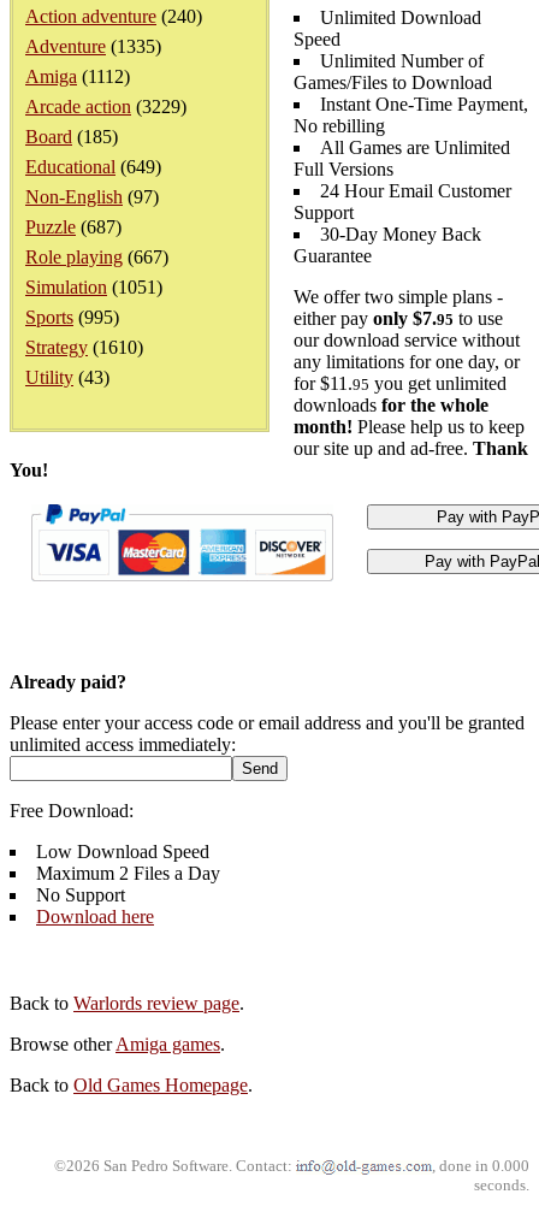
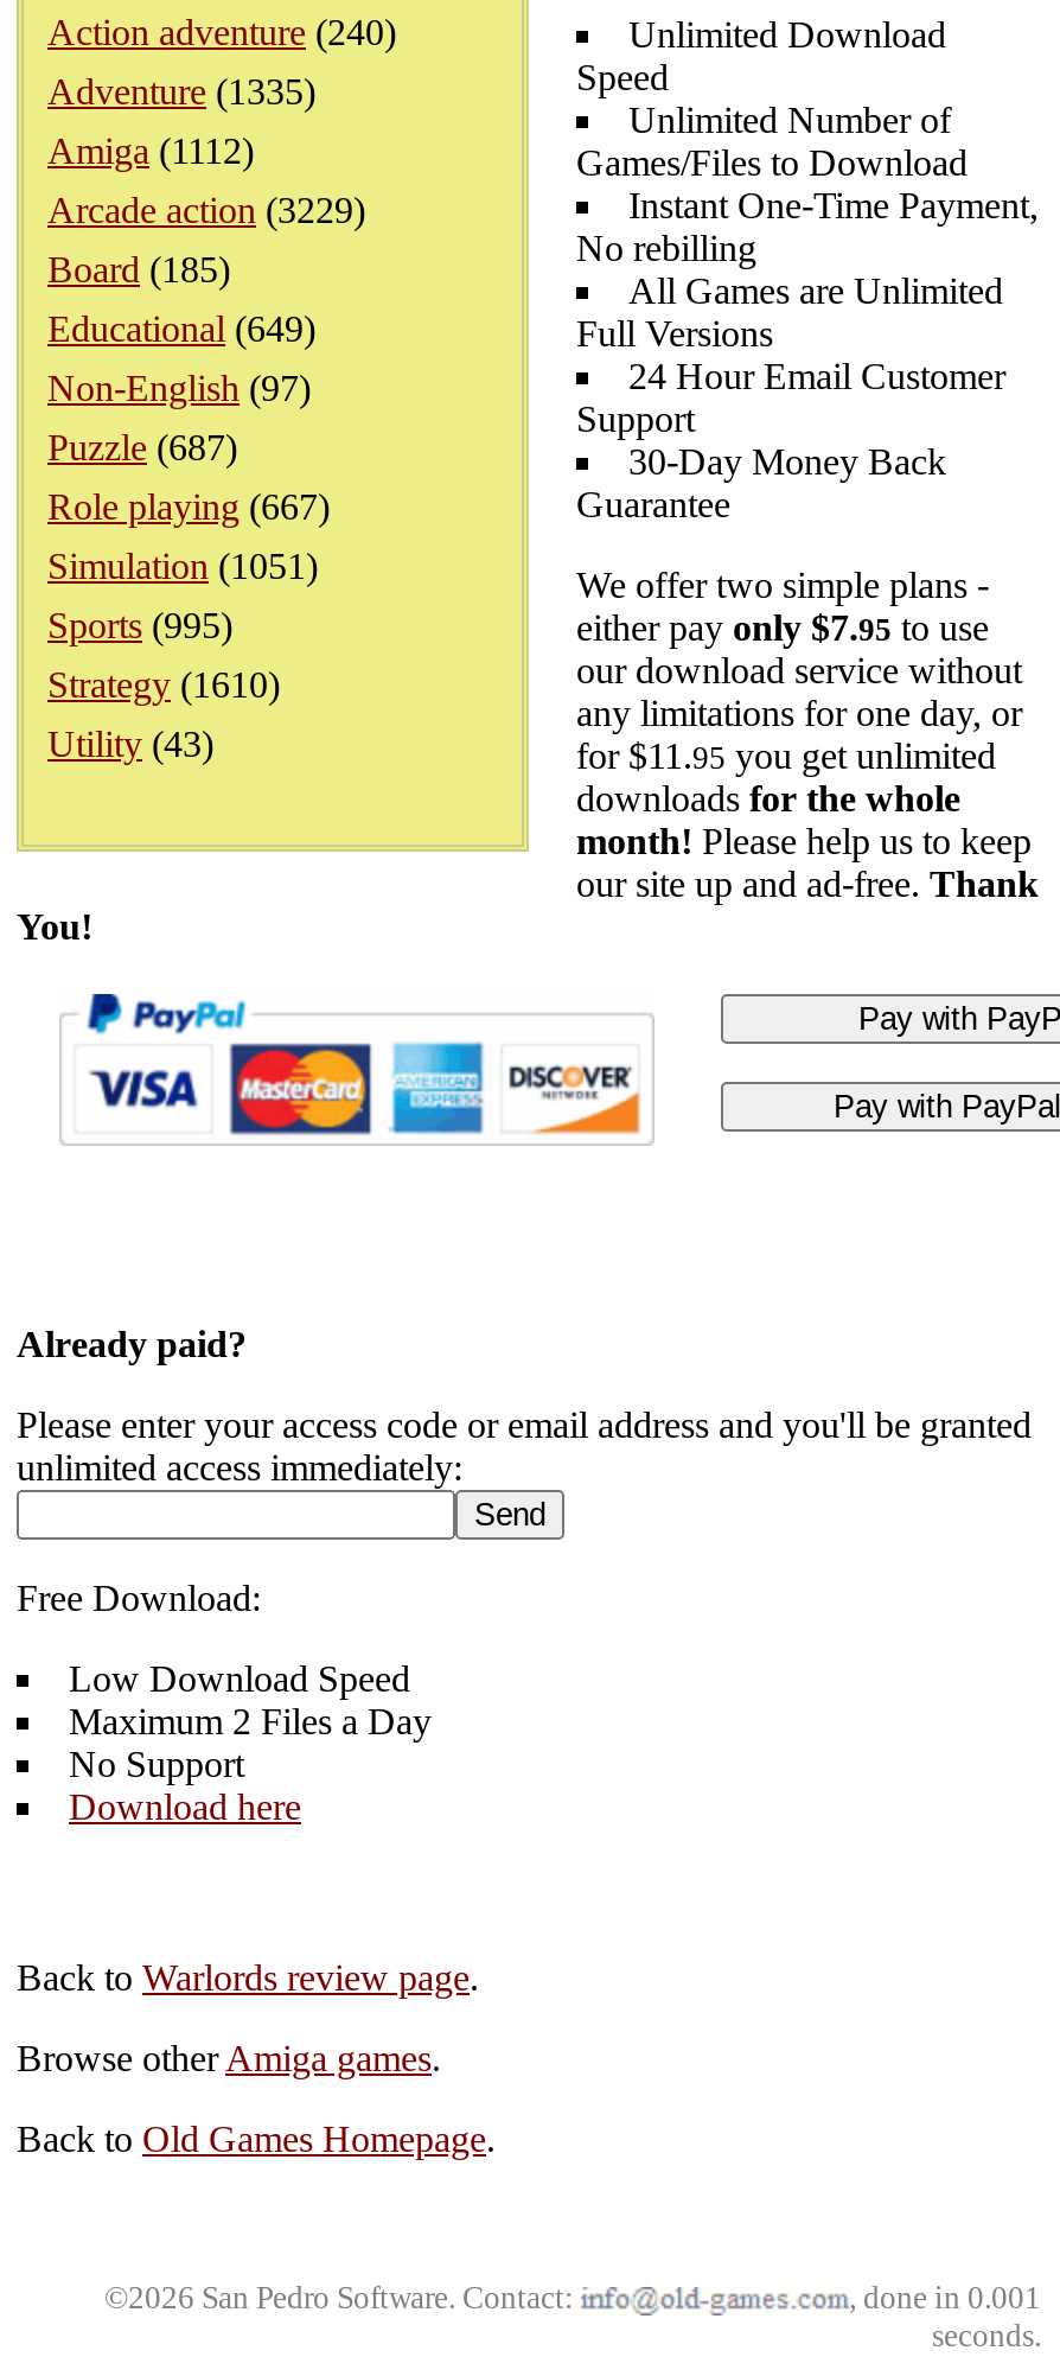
[432,1157,529,1175] , done in 0.000 -> [849,2280,1041,2316] , done in 0.001

